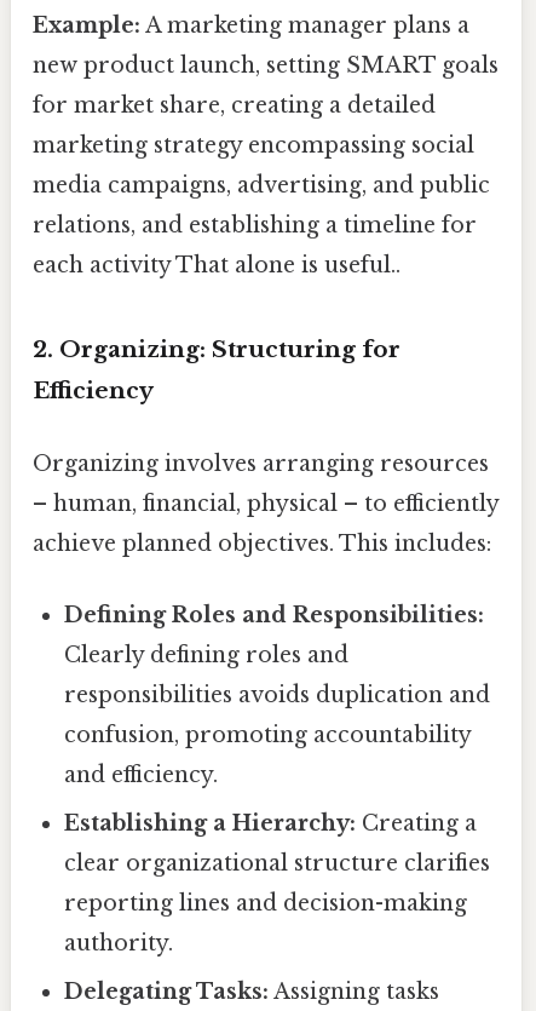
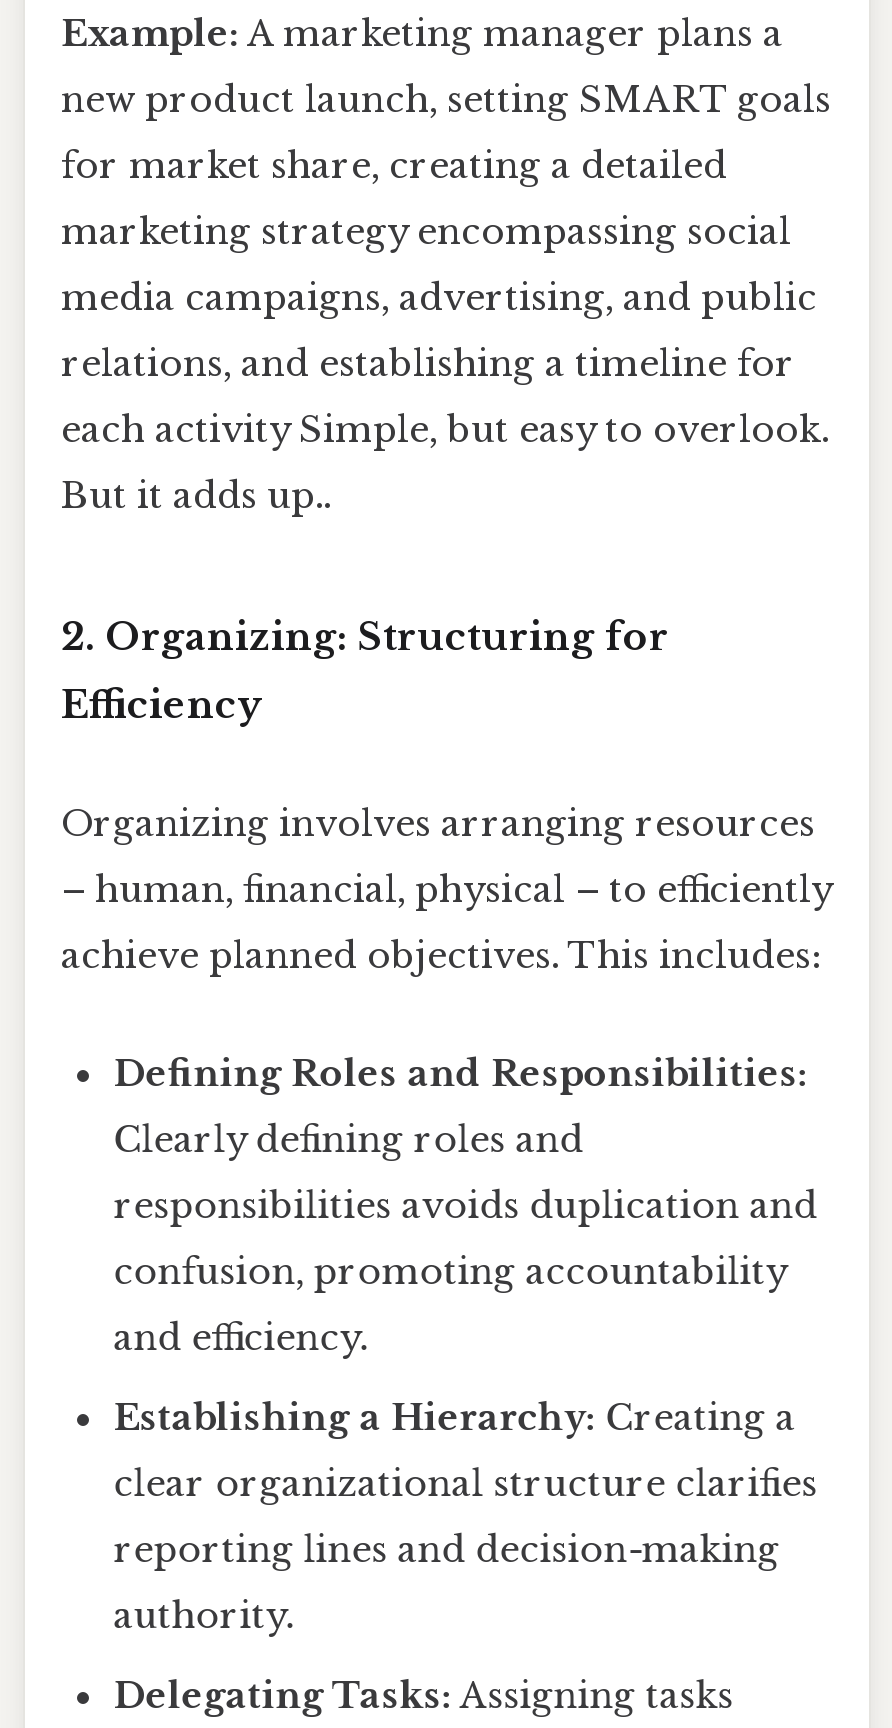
[33,251,400,278] each activity That alone is useful.. -> [61,407,829,517] each activity Simple, but easy to overlook. | But it adds up..

